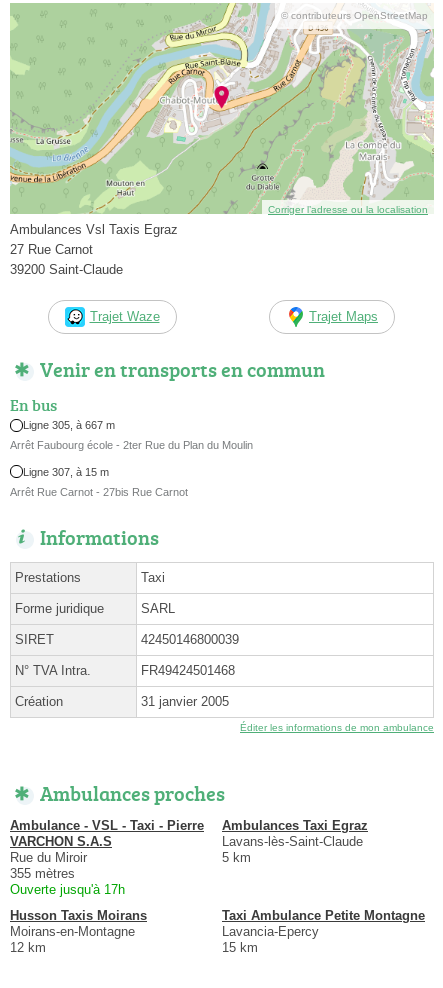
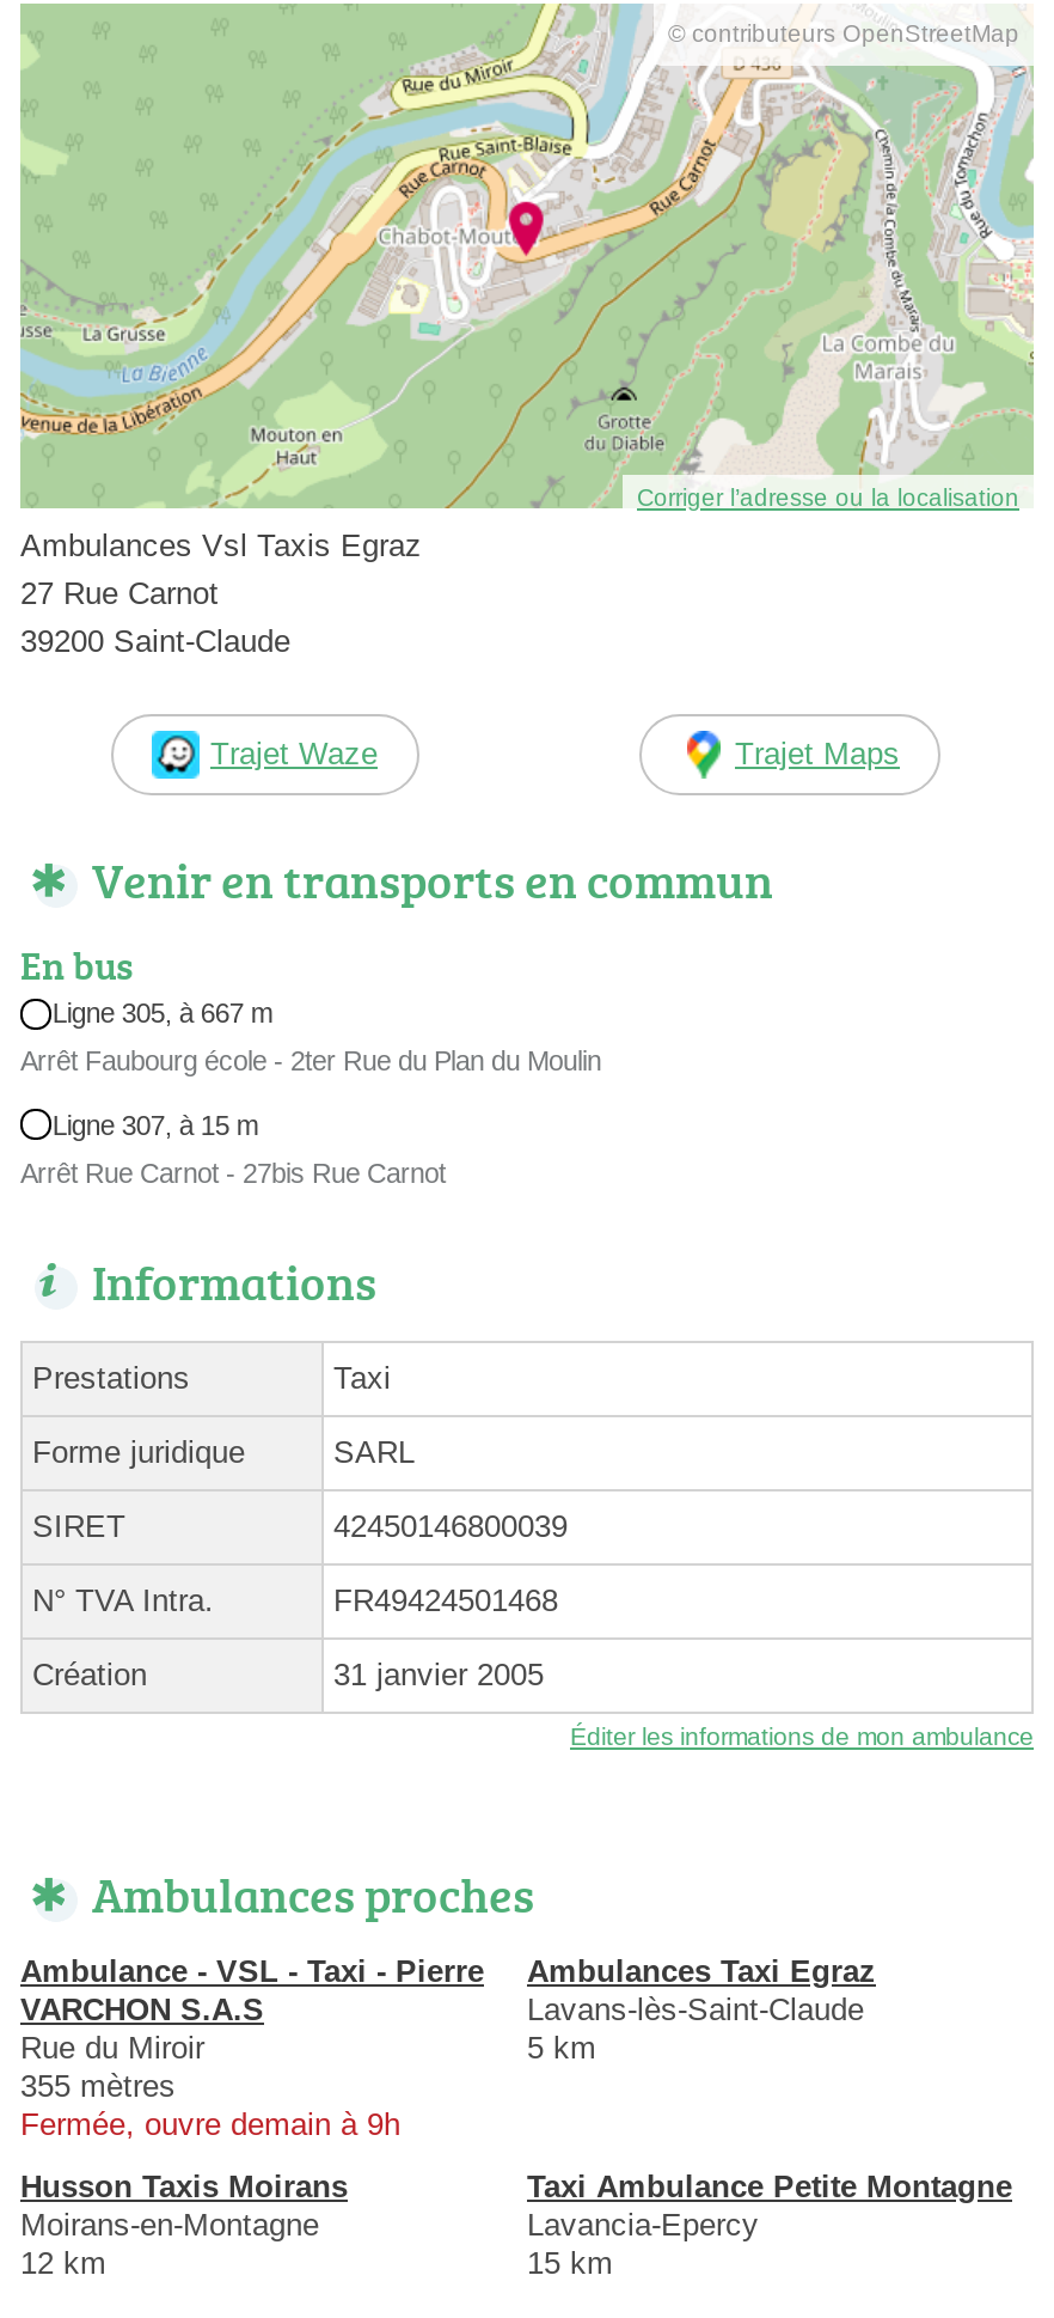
[10,882,125,897] Ouverte jusqu'à 17h -> [20,2106,400,2141] Fermée, ouvre demain à 9h

